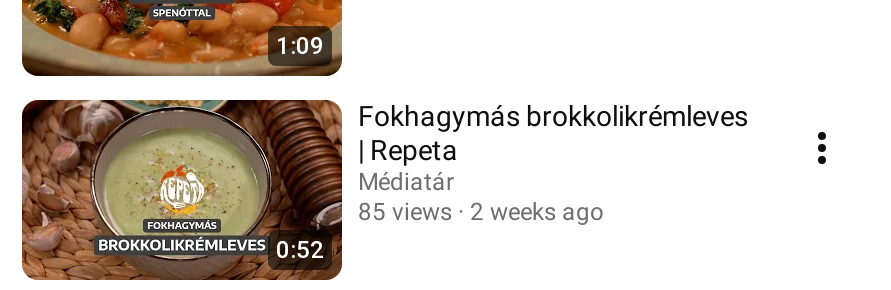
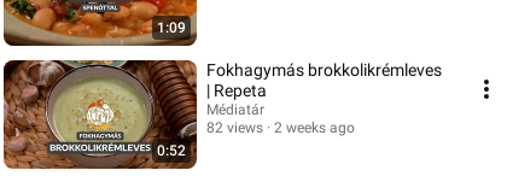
[358,199,604,227] 85 views 2 weeks ago -> [206,120,355,137] 82 views 2 weeks ago

